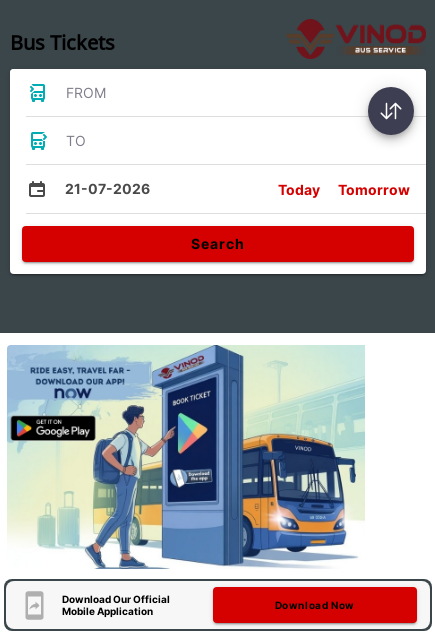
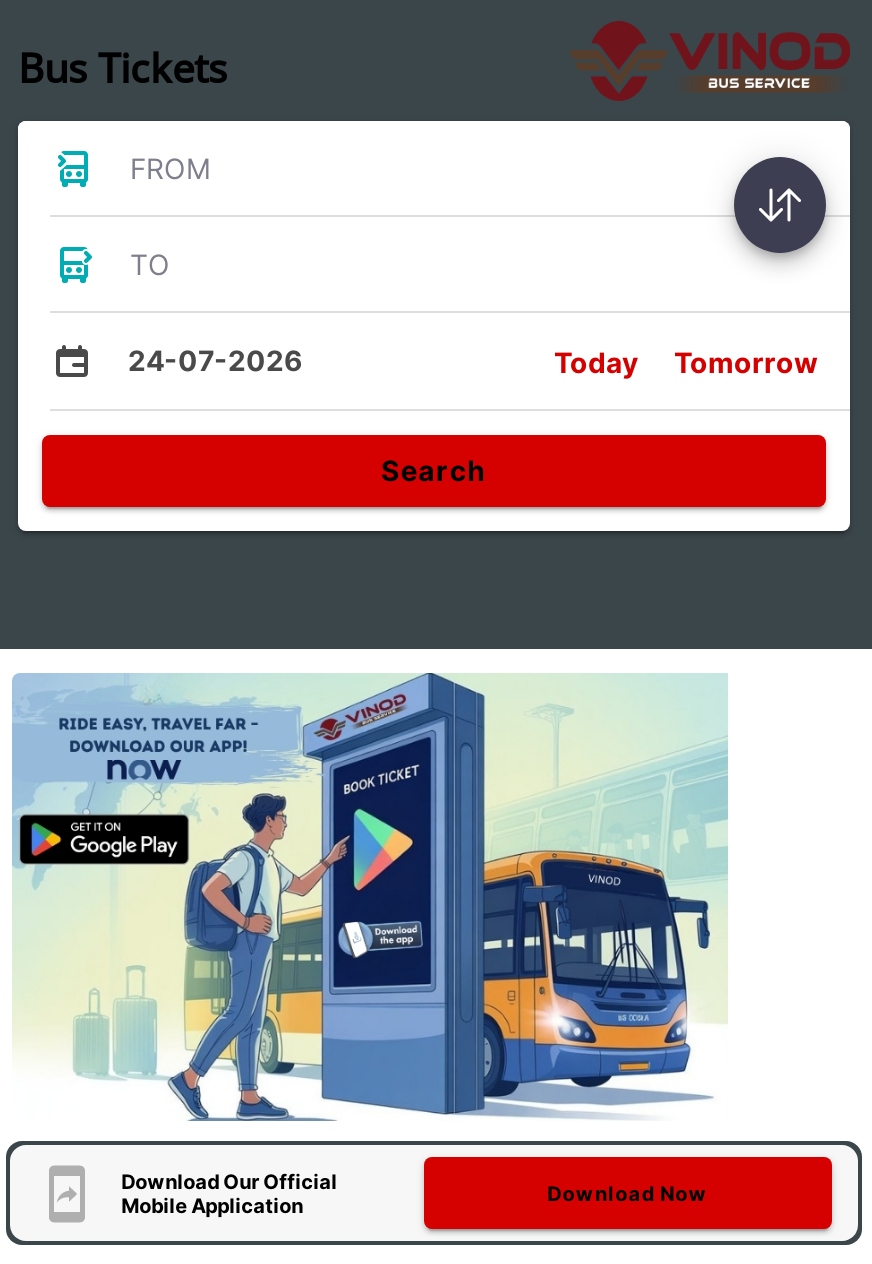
[65,180,150,197] 21-07-2026 -> [128,343,302,377] 24-07-2026

